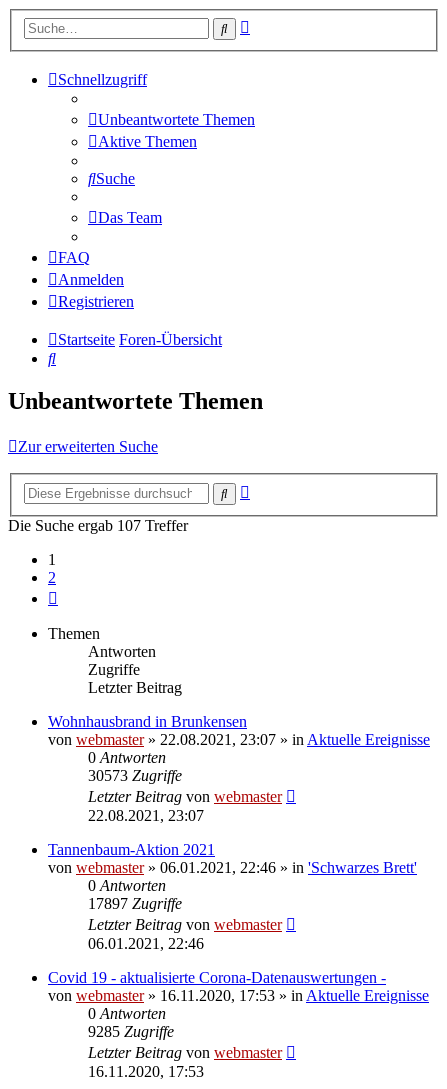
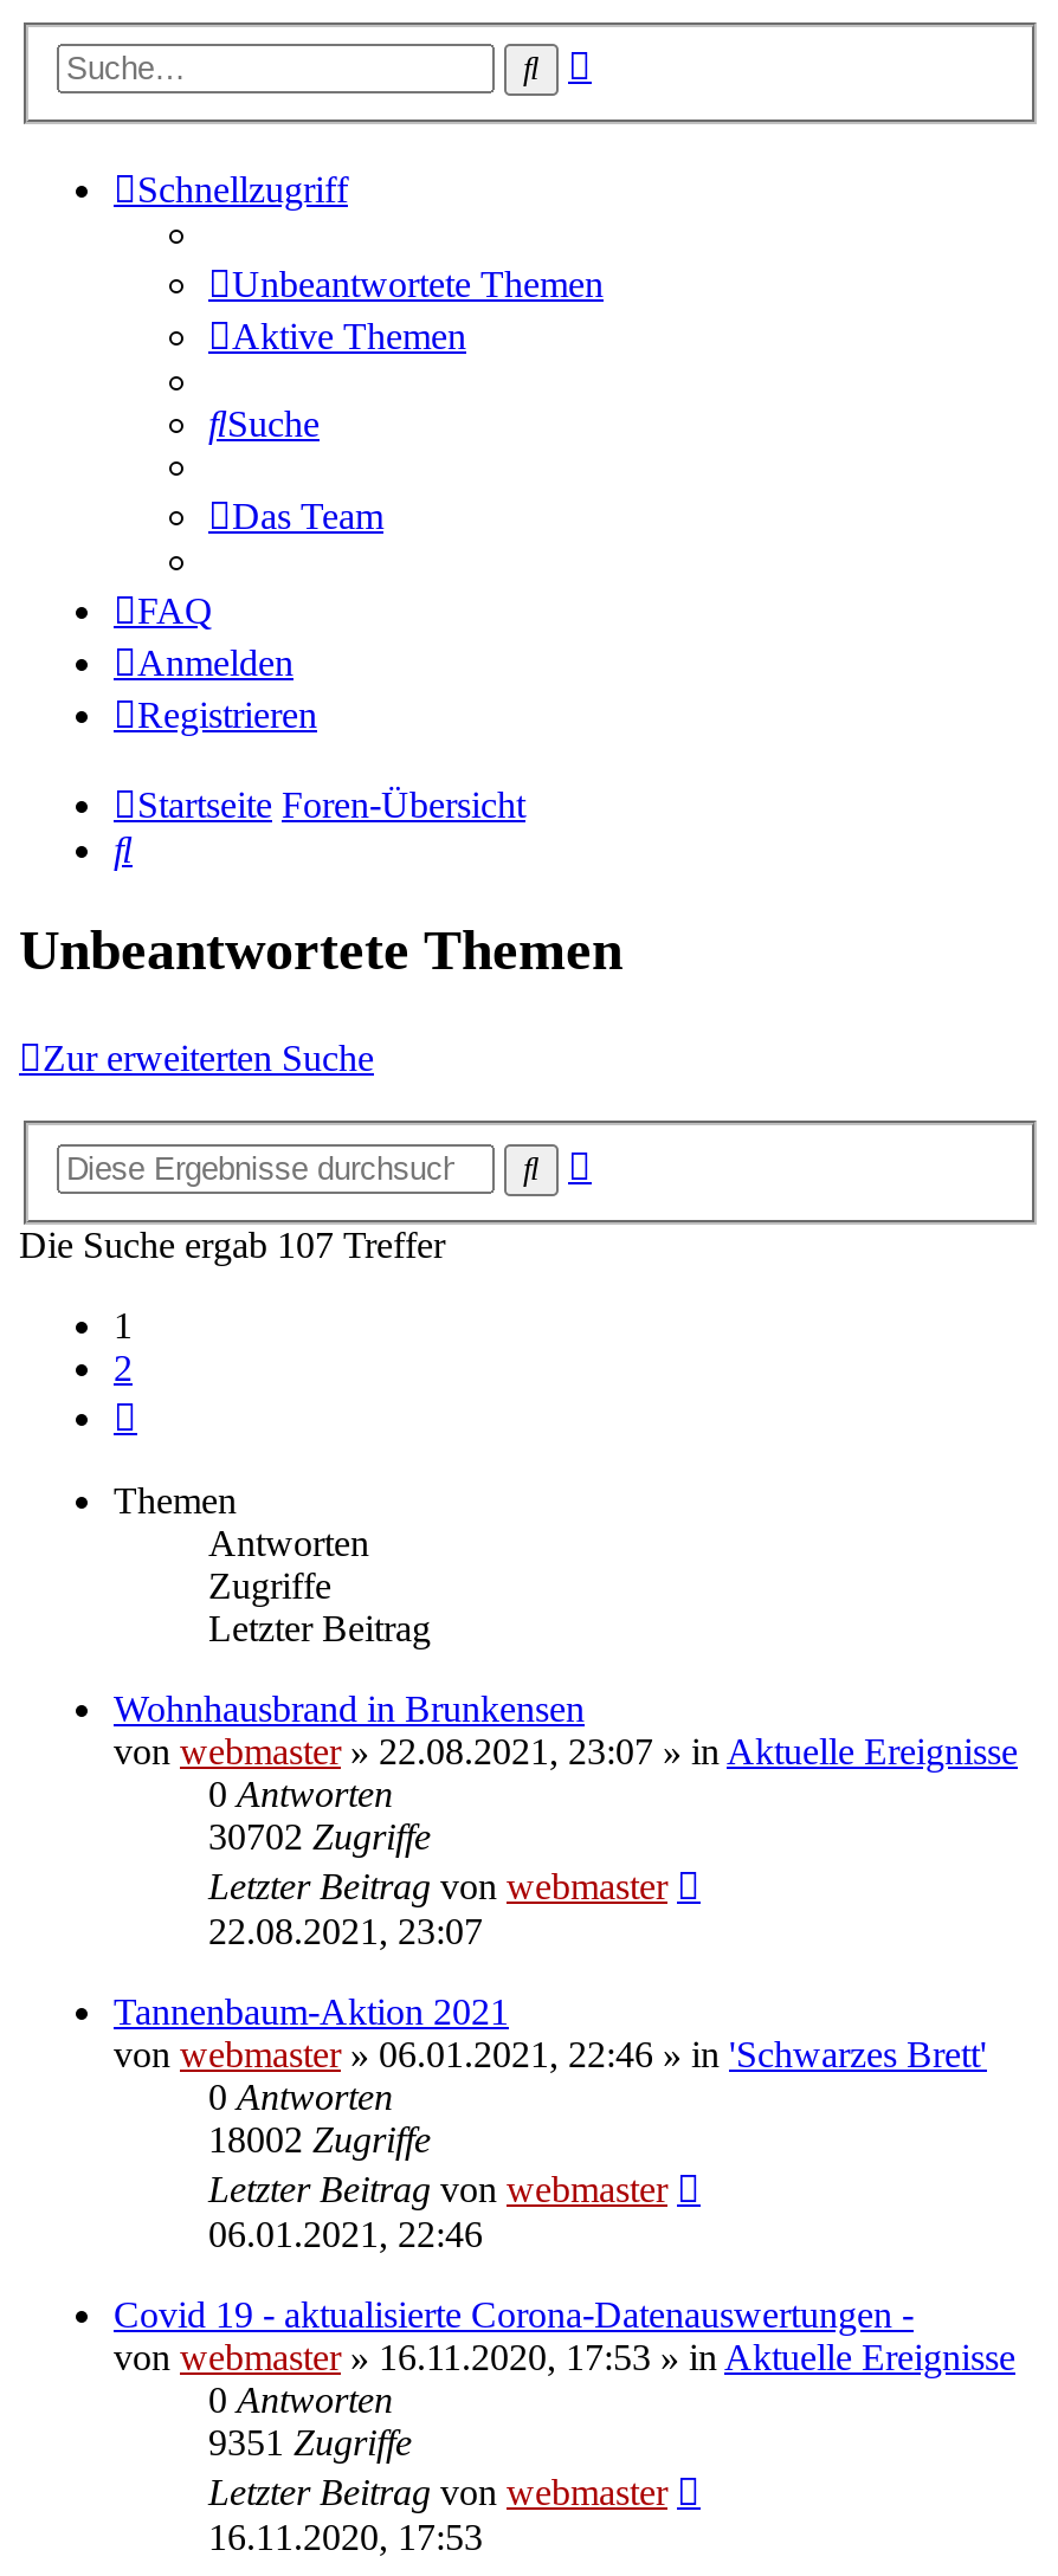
[88,767,182,784] 30573 Zugriffe -> [208,1816,431,1856] 30702 Zugriffe
[88,895,182,912] 17897 Zugriffe -> [208,2119,431,2159] 18002 Zugriffe
[88,1023,174,1040] 9285 Zugriffe -> [208,2422,412,2462] 9351 Zugriffe

